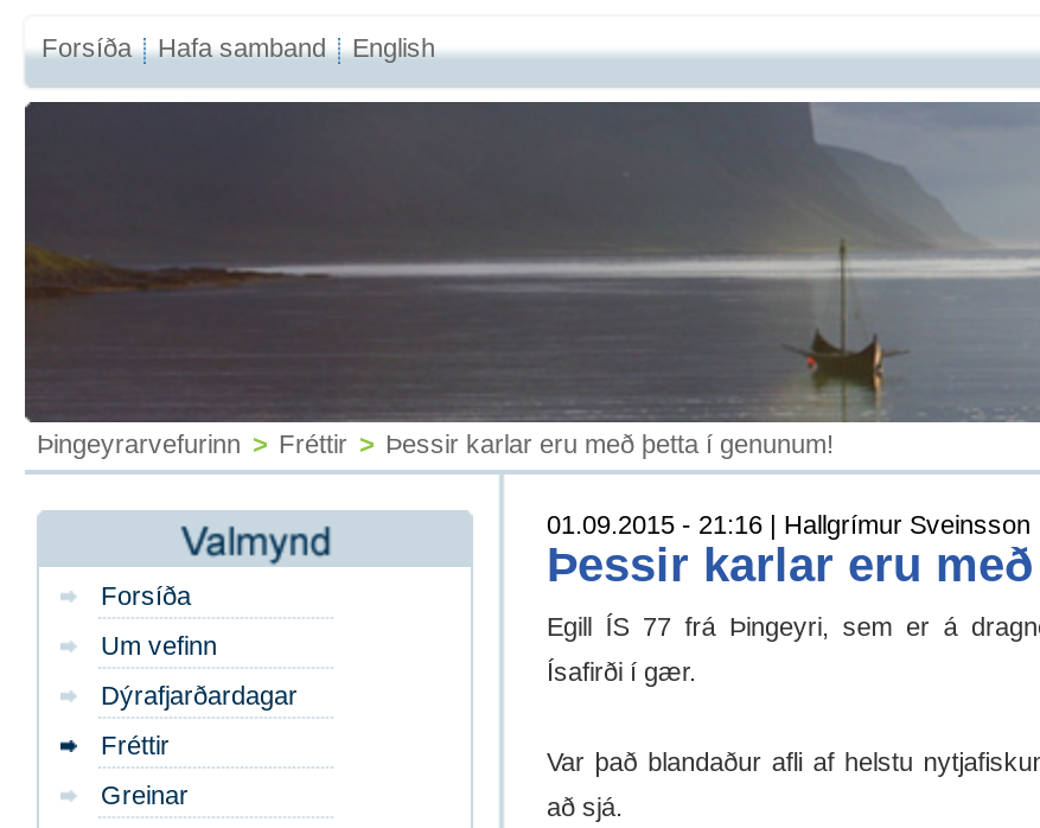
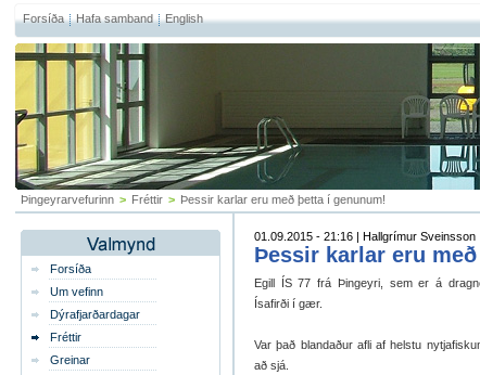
[23,100,1033,425] [image] -> [14,42,477,190] [image]

